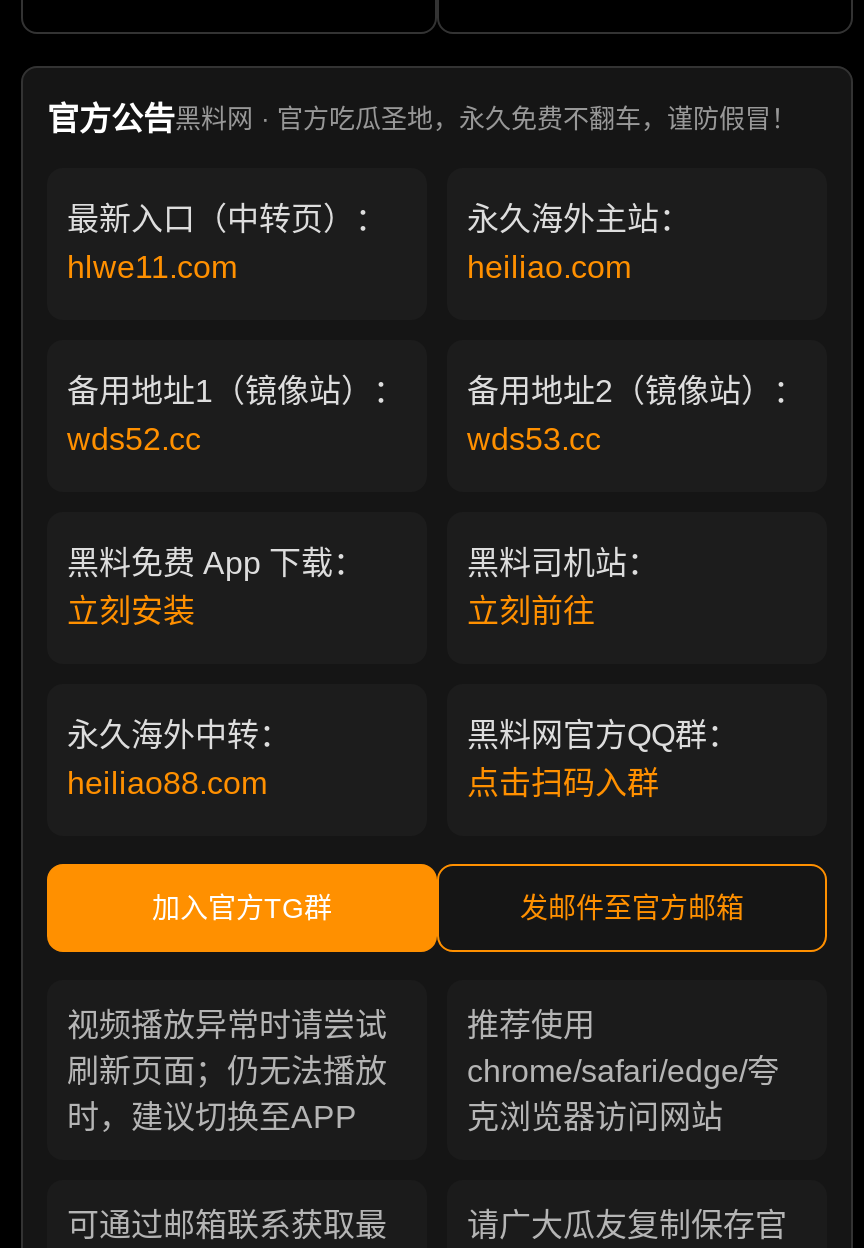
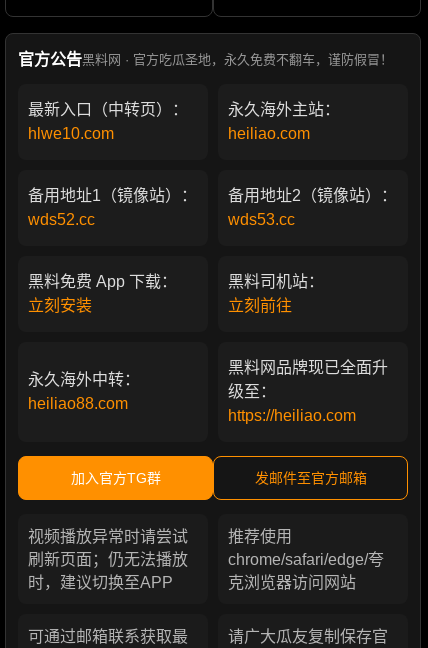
[67,250,237,284] hlwe11.com -> [28,125,114,142] hlwe10.com
[467,718,739,800] 黑料网官方QQ群： | 点击扫码入群 -> [228,359,388,424] 黑料网品牌现已全面升 | 级至： | https://heiliao.com

